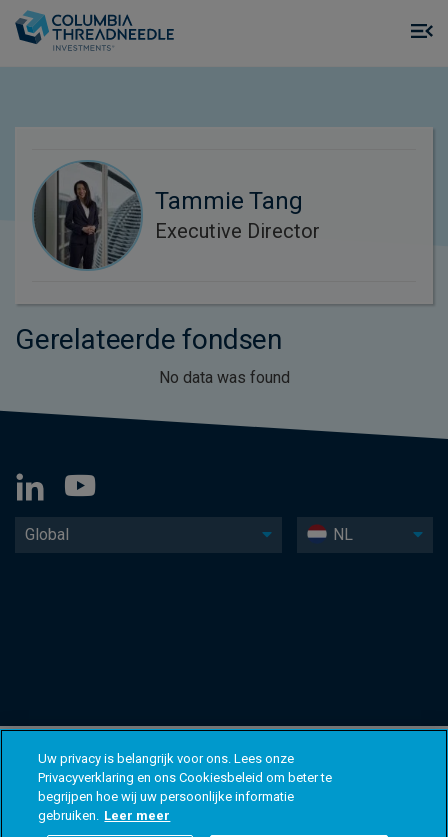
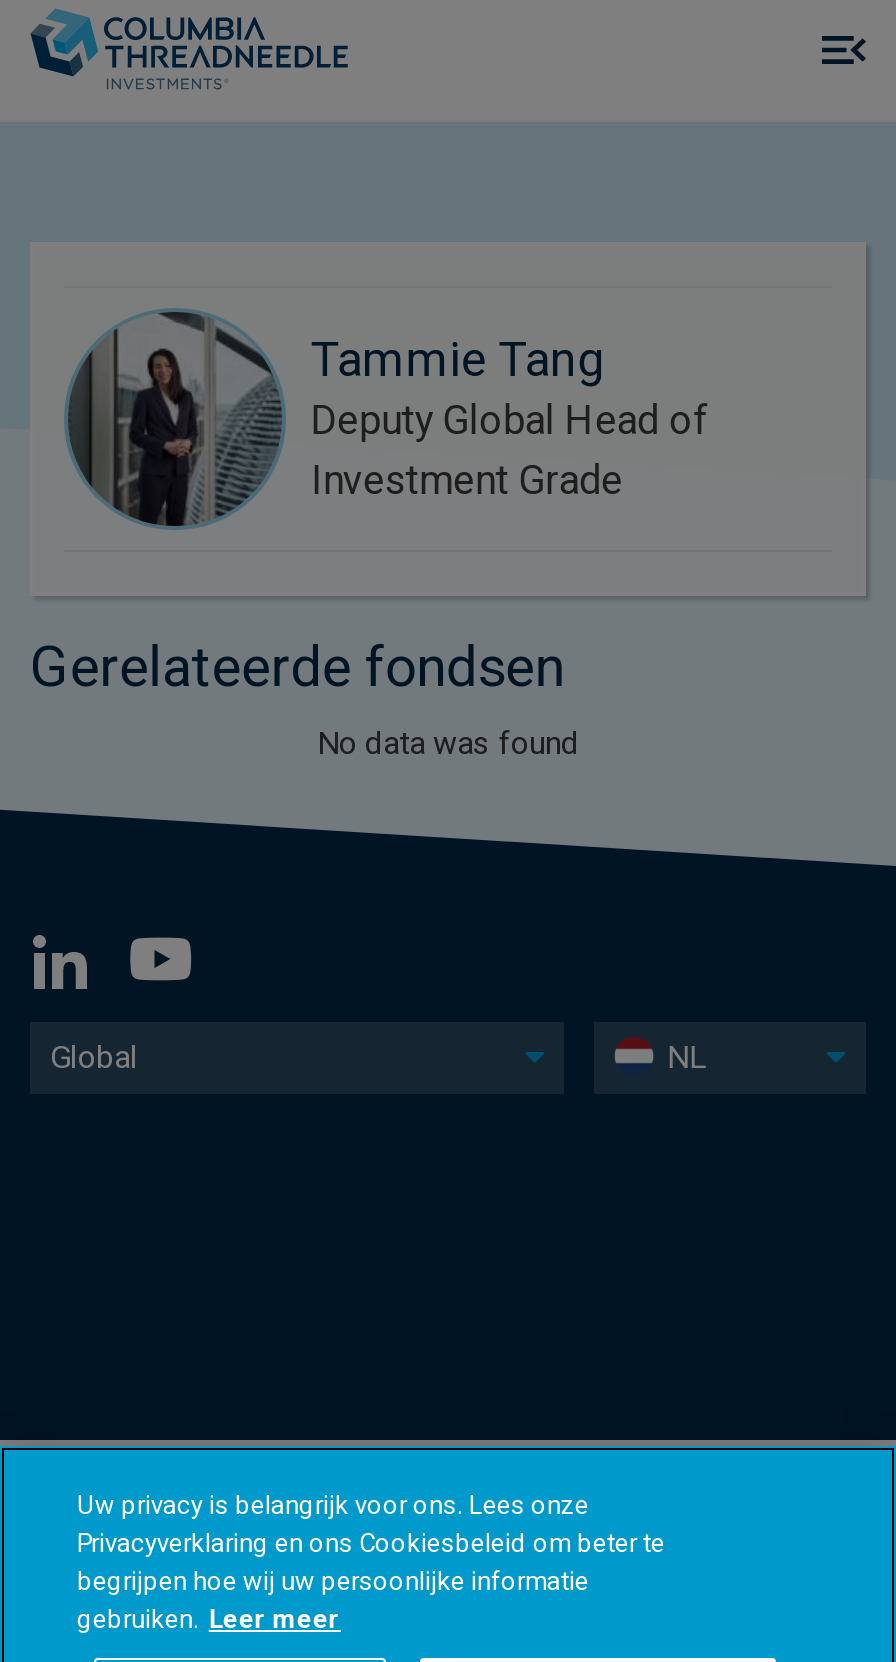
[155,219,320,243] Executive Director -> [311,395,707,503] Deputy Global Head of | Investment Grade

